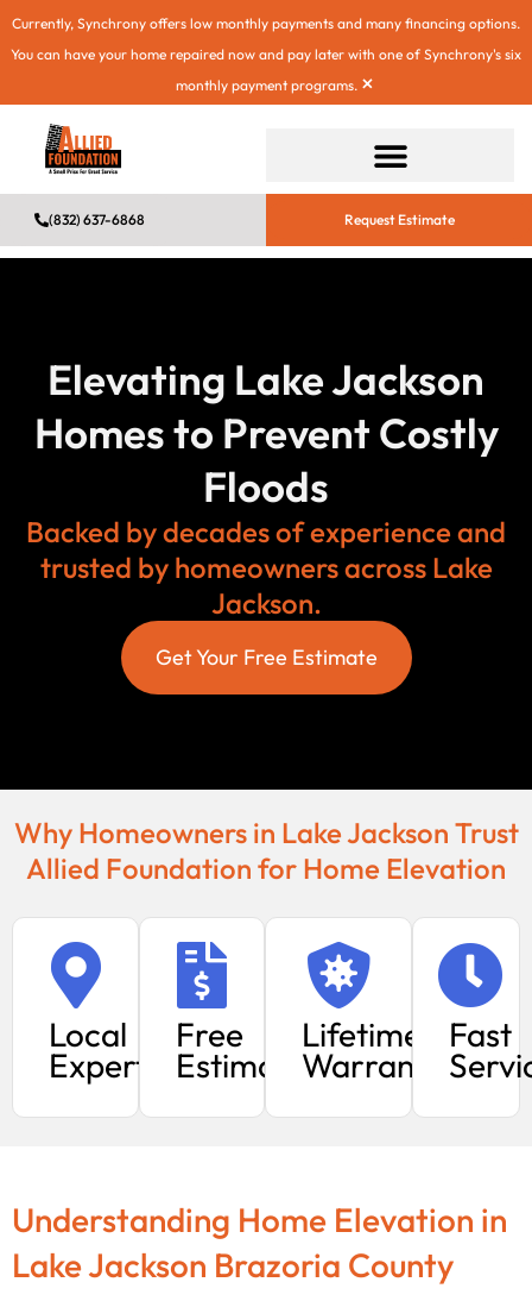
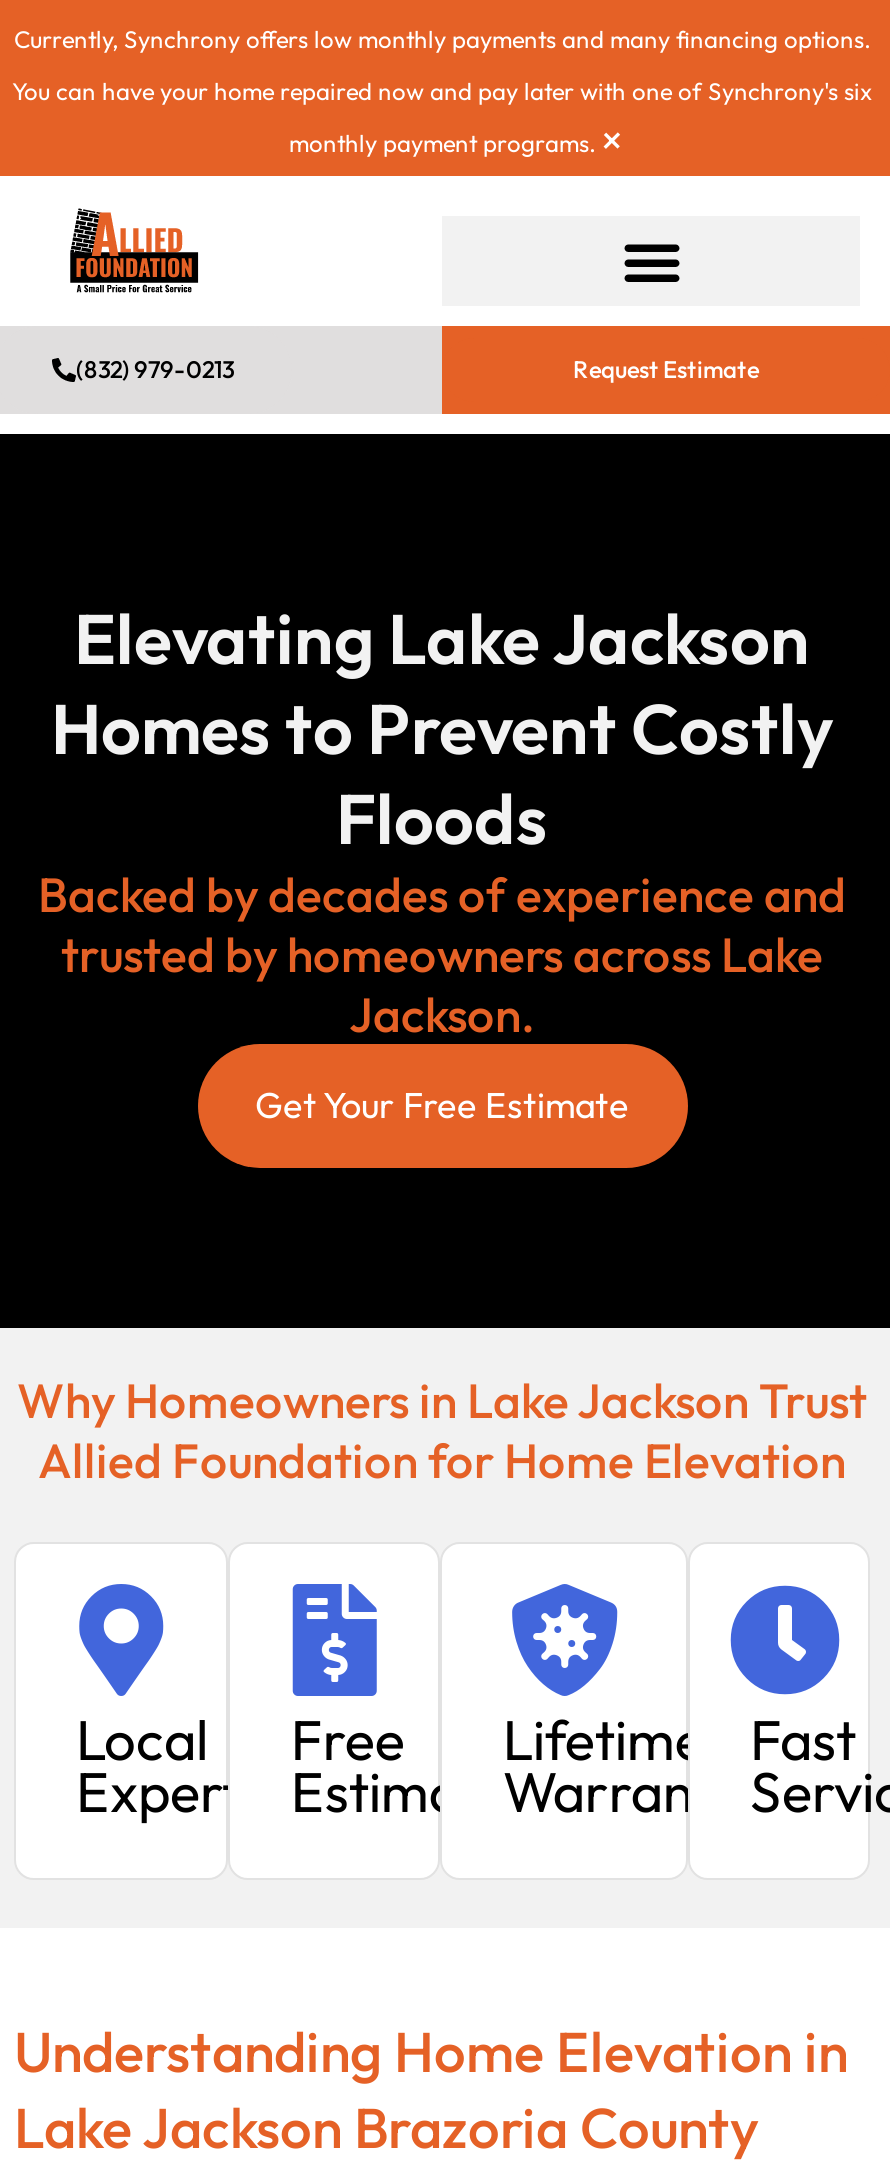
[49,210,145,228] (832) 637-6868 -> [76,354,234,384] (832) 979-0213

